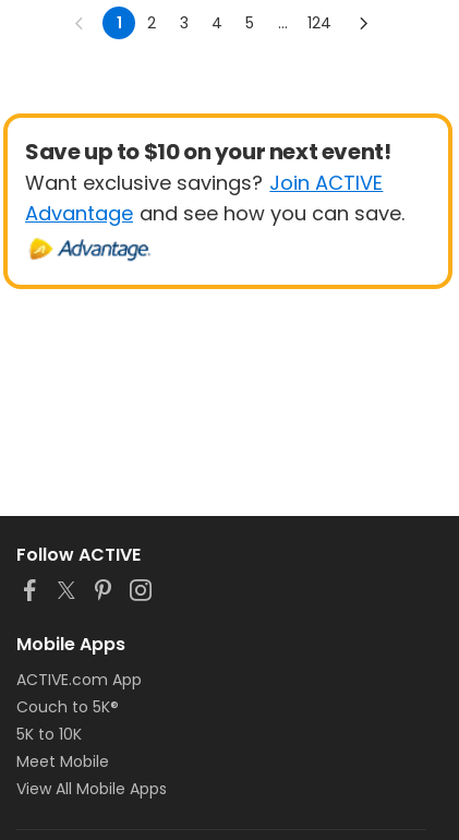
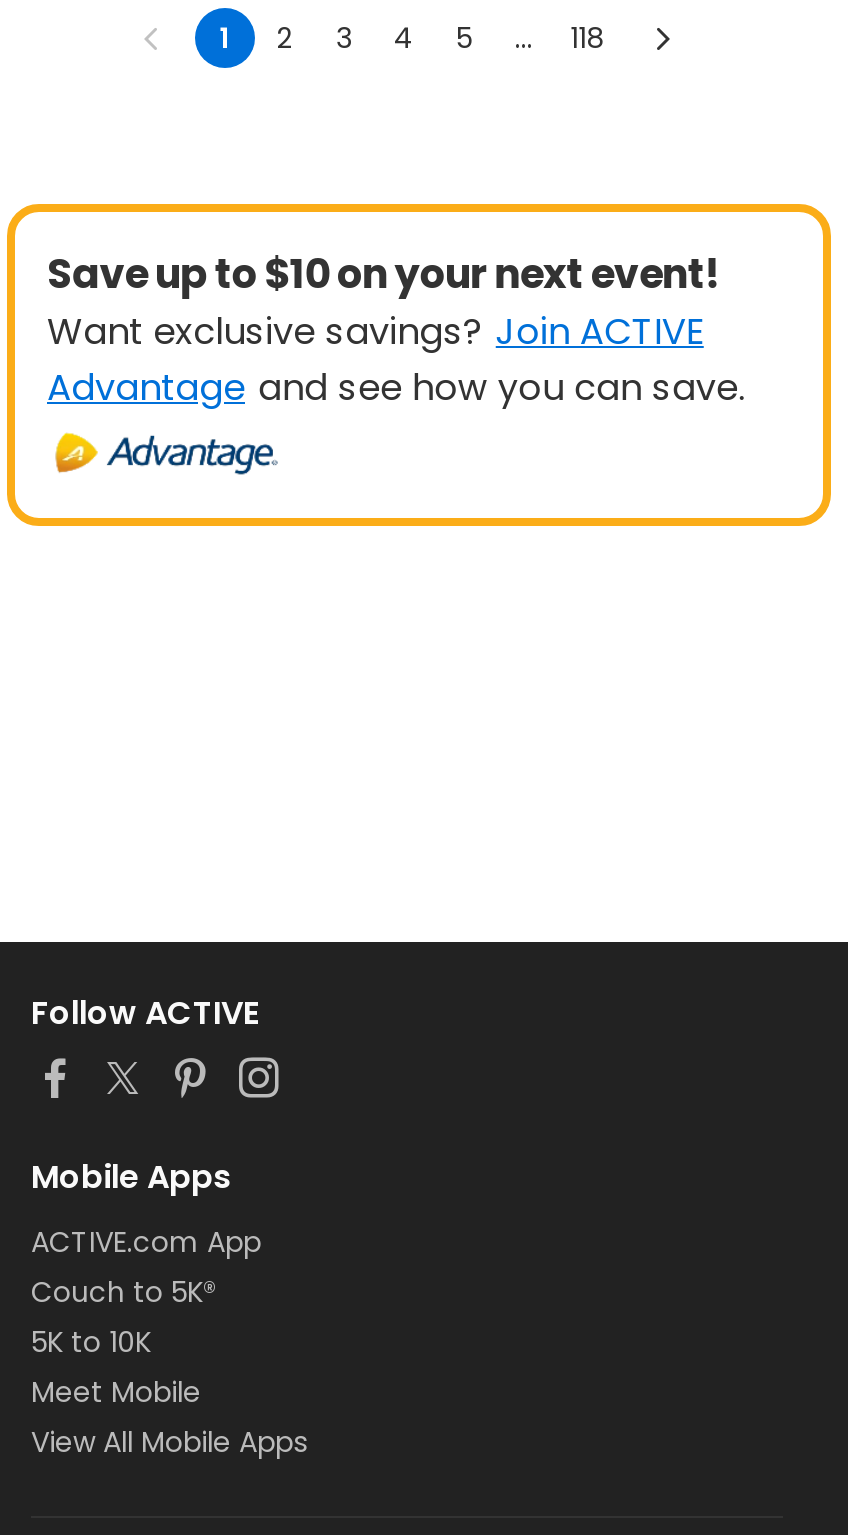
[307,12,331,34] 124 -> [570,18,604,58] 118

